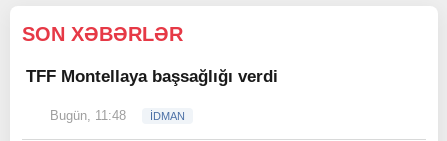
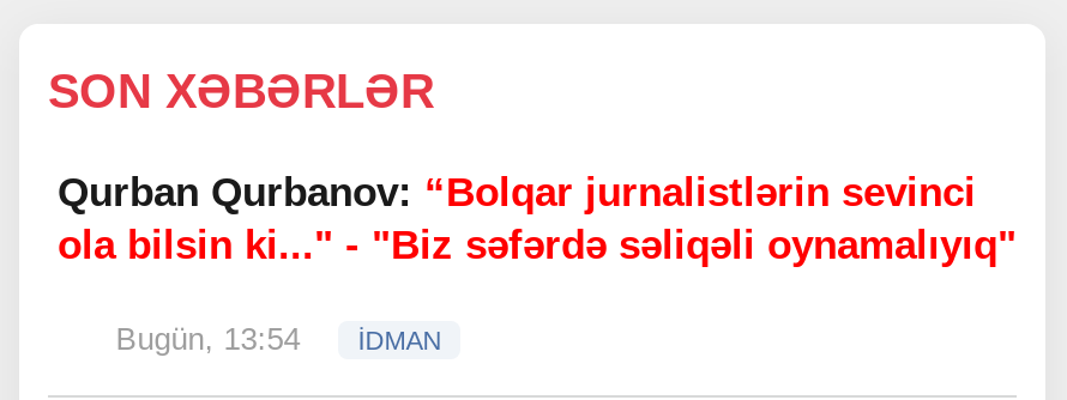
[26,66,278,85] TFF Montellaya başsağlığı verdi -> [58,169,1017,267] Qurban Qurbanov: “Bolqar jurnalistlərin sevinci | ola bilsin ki..." - "Biz səfərdə səliqəli oynamalıyıq"
[46,107,185,122] Bugün, 11:48 İDMAN -> [106,320,442,356] Bugün, 13:54 İDMAN

